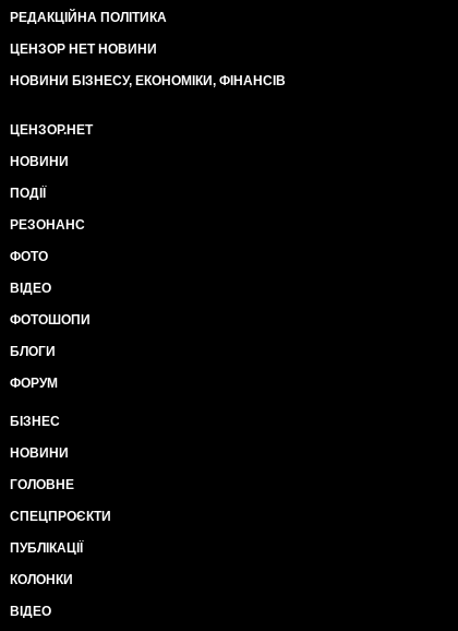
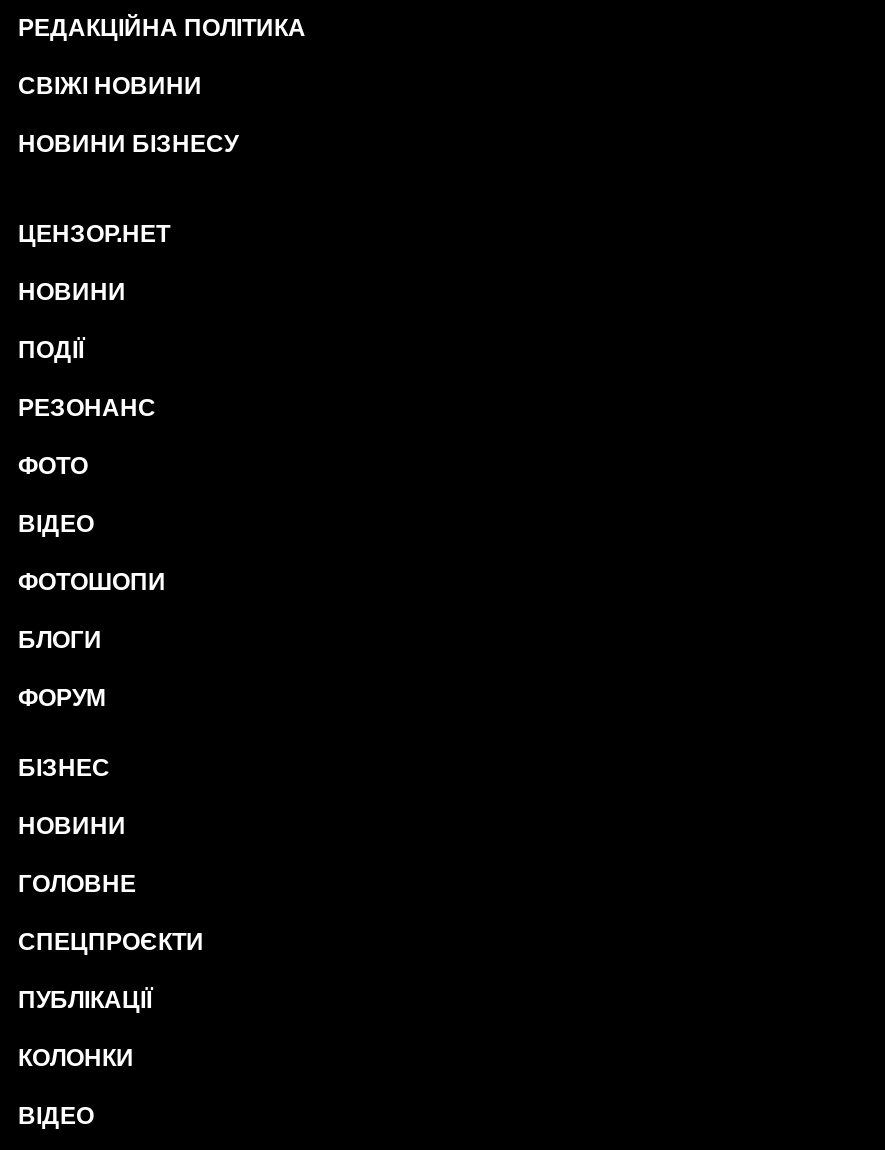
[10,41,157,57] ЦЕНЗОР НЕТ НОВИНИ -> [18,72,202,100] СВІЖІ НОВИНИ
[10,73,286,88] НОВИНИ БІЗНЕСУ, ЕКОНОМІКИ, ФІНАНСІВ -> [18,130,238,158] НОВИНИ БІЗНЕСУ

